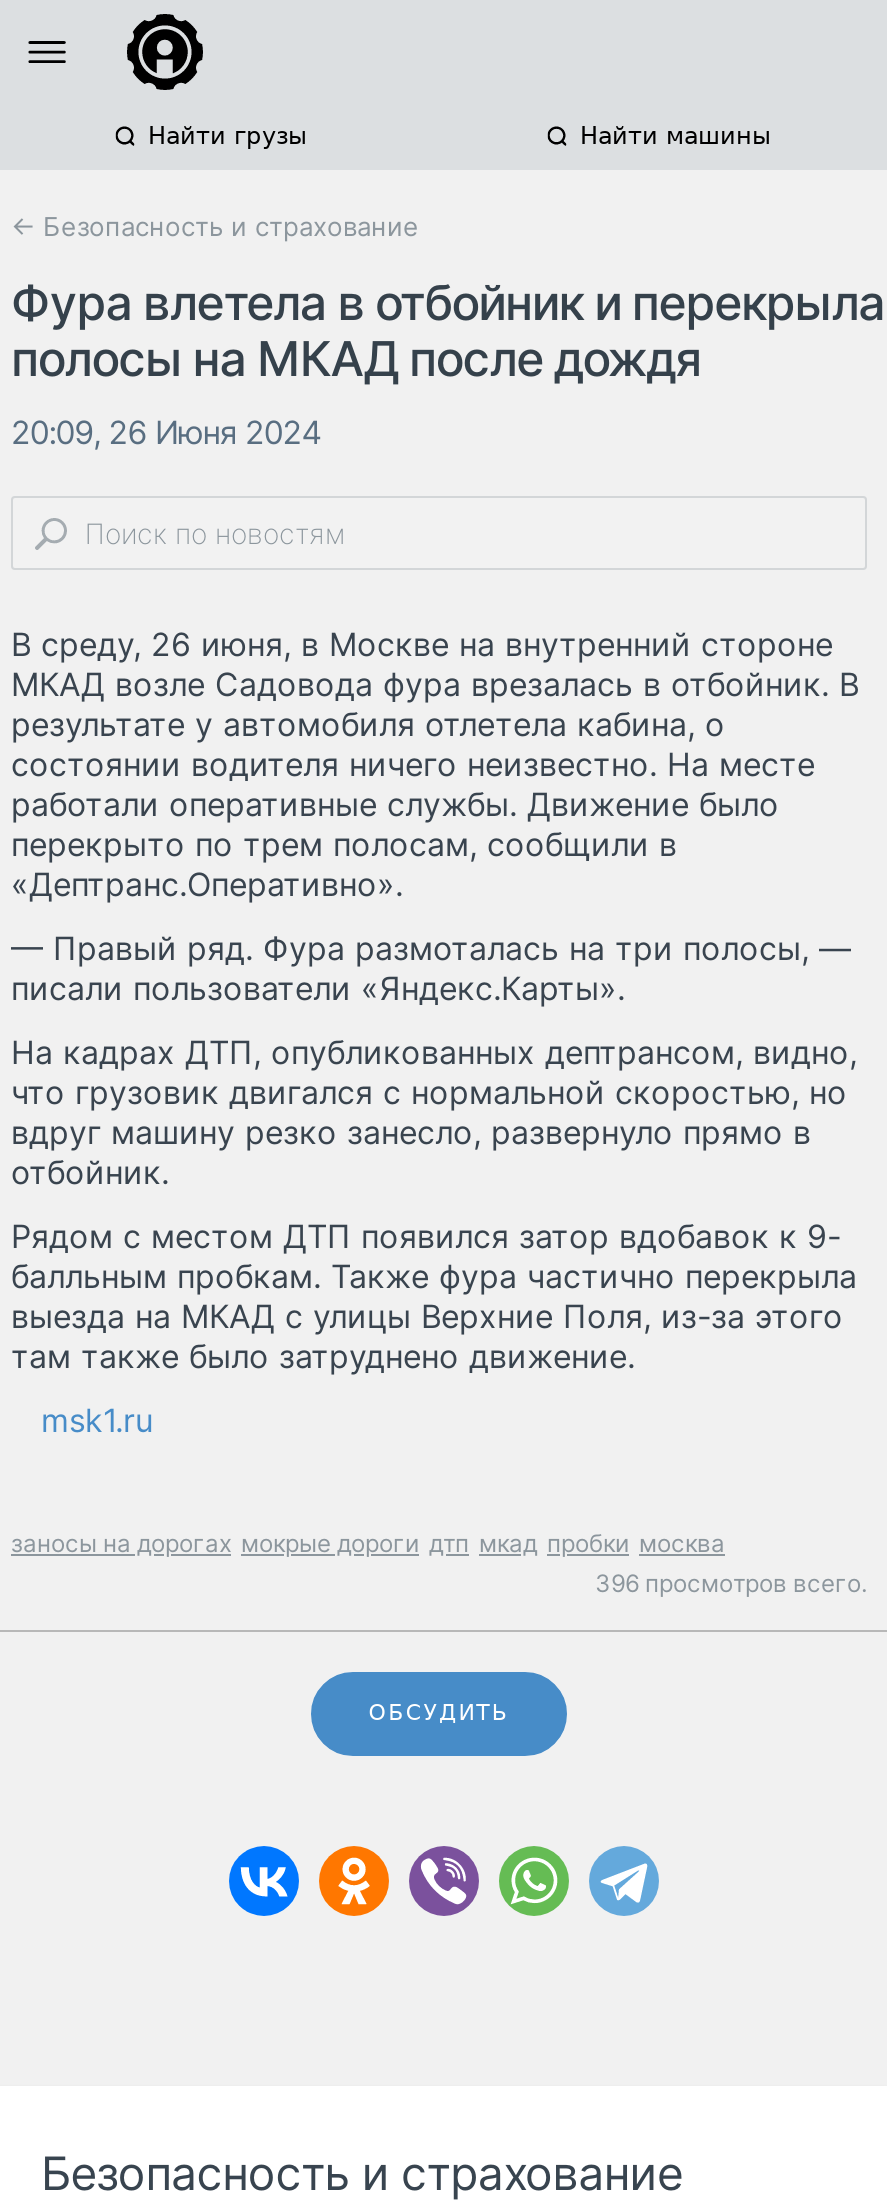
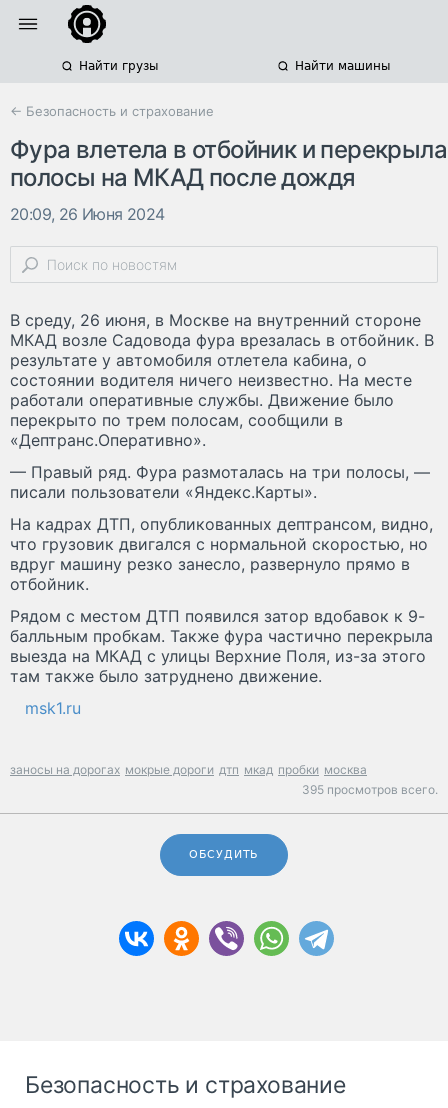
[595,1568,867,1598] 396 просмотров всего. -> [302,782,438,797] 395 просмотров всего.

